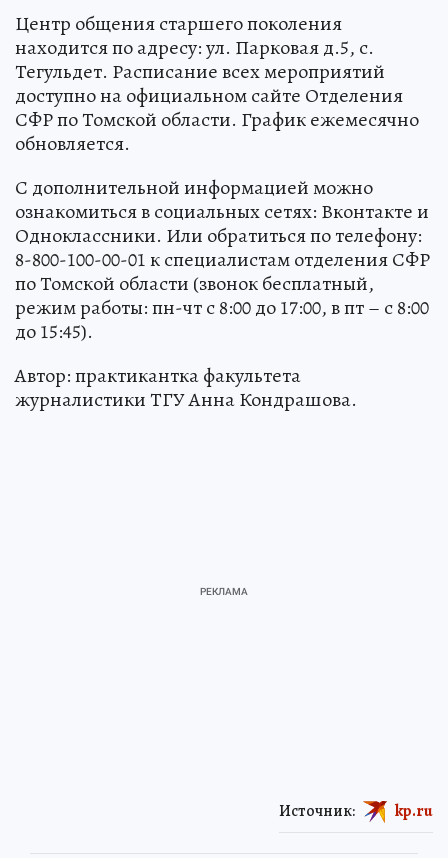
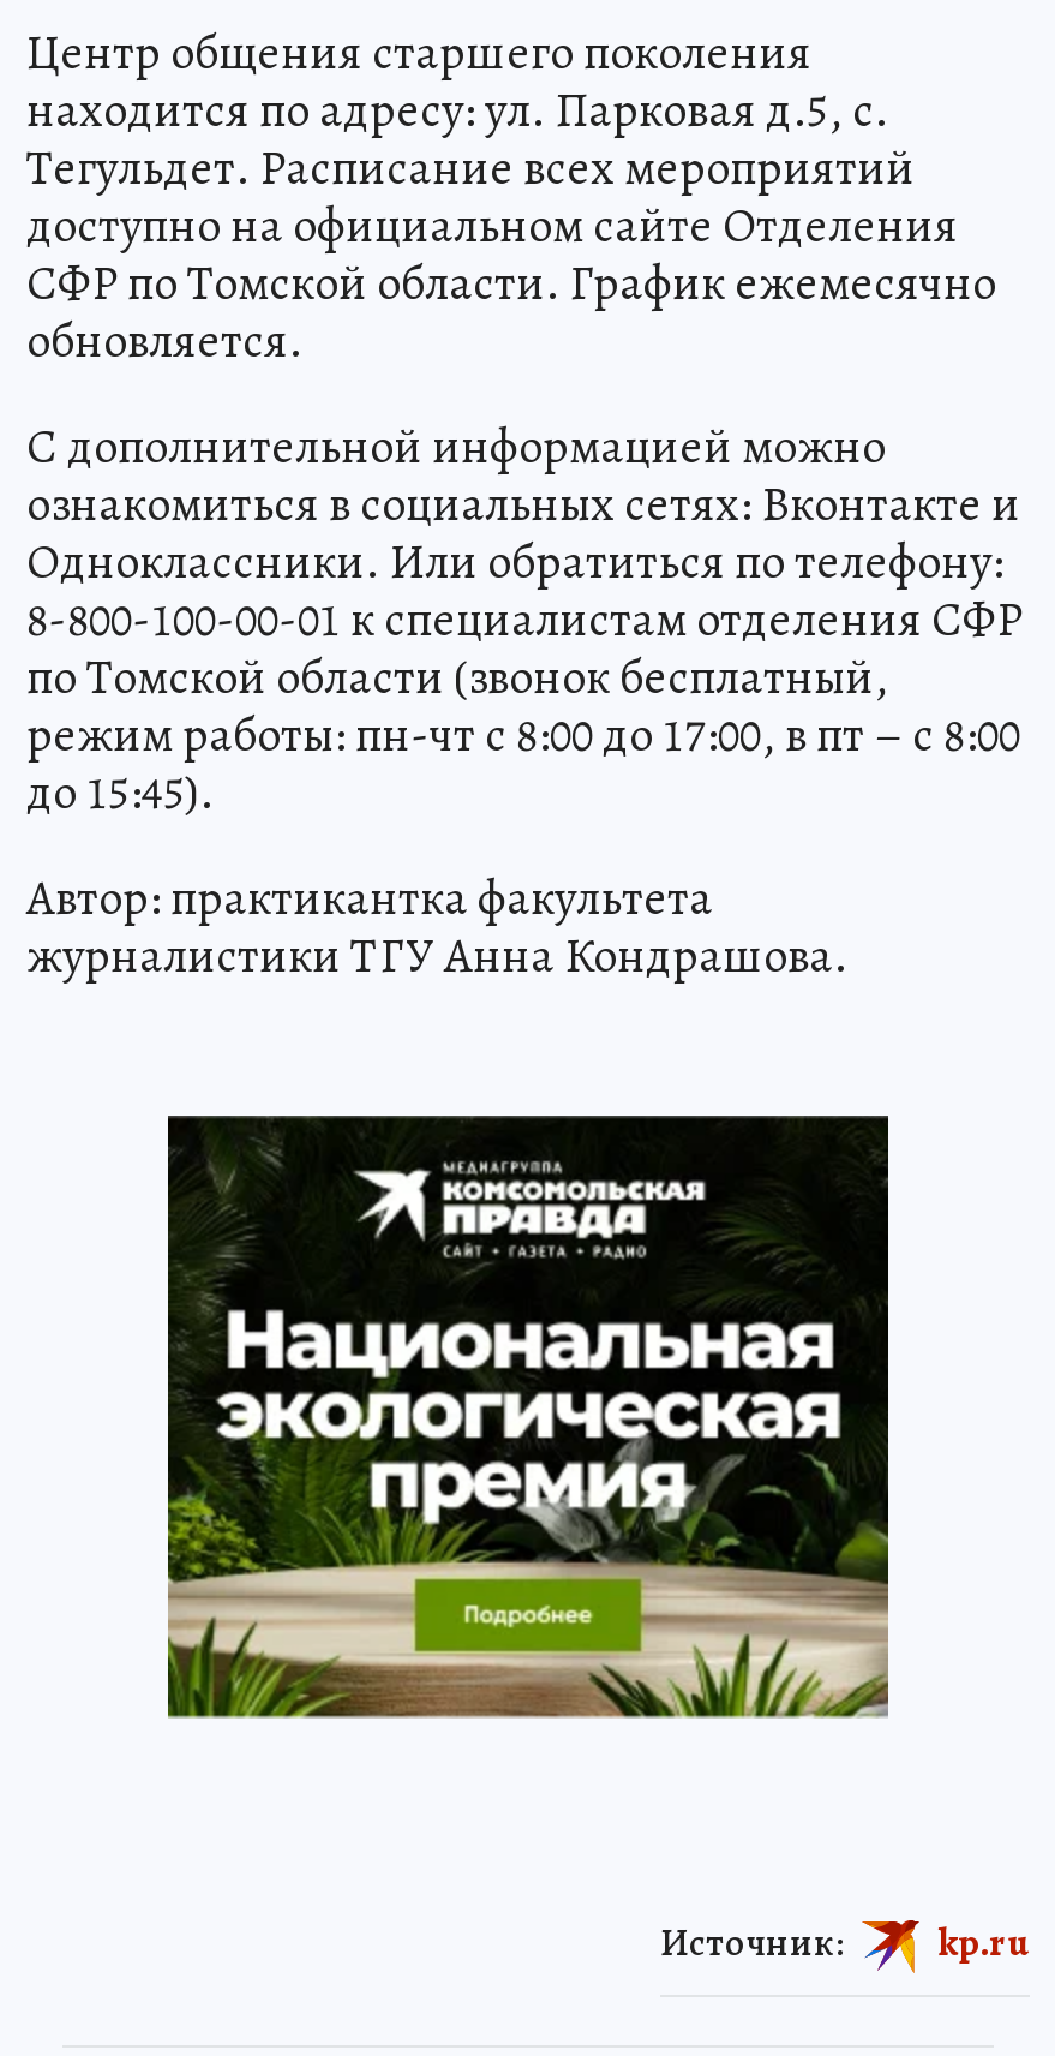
none -> [166,1113,891,1721] [image]

